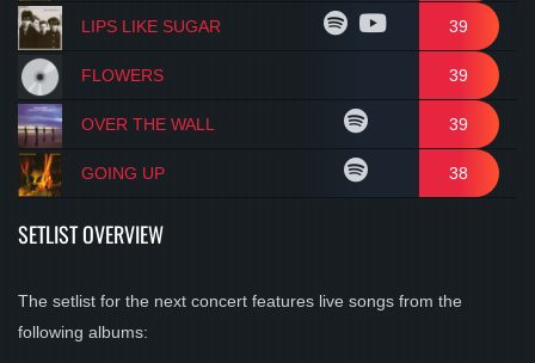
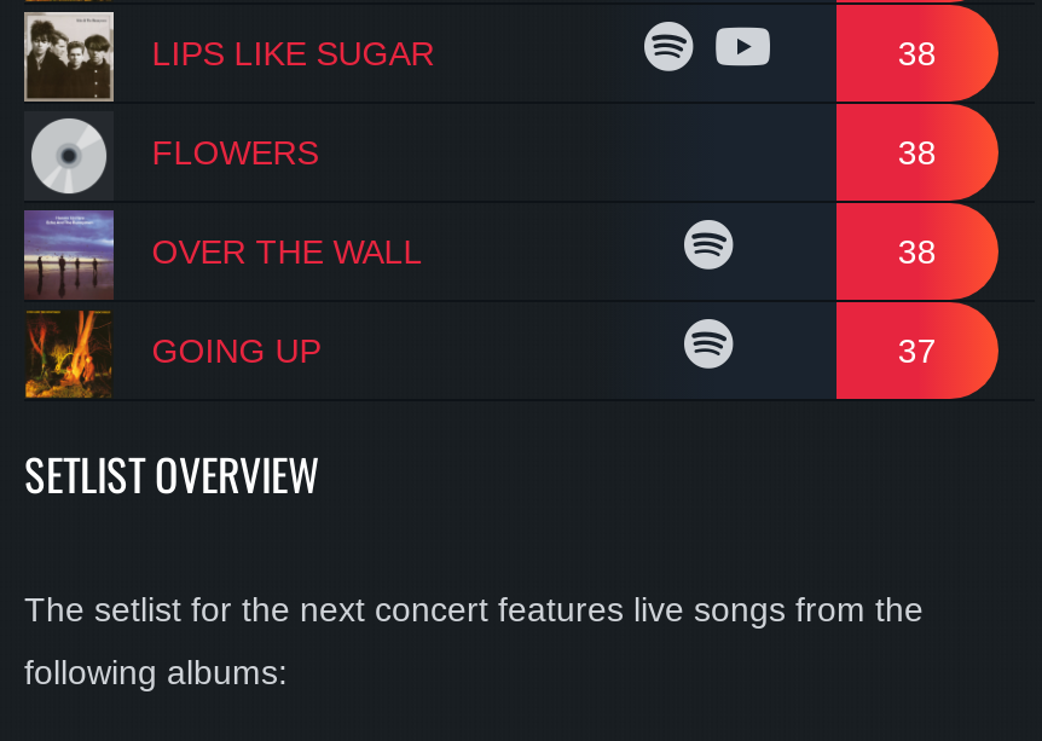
[449,16,469,36] 39 -> [898,33,937,72] 38
[449,65,469,85] 39 -> [898,132,937,171] 38
[449,114,469,133] 39 -> [898,232,937,270] 38
[449,163,469,182] 38 -> [898,331,937,369] 37

